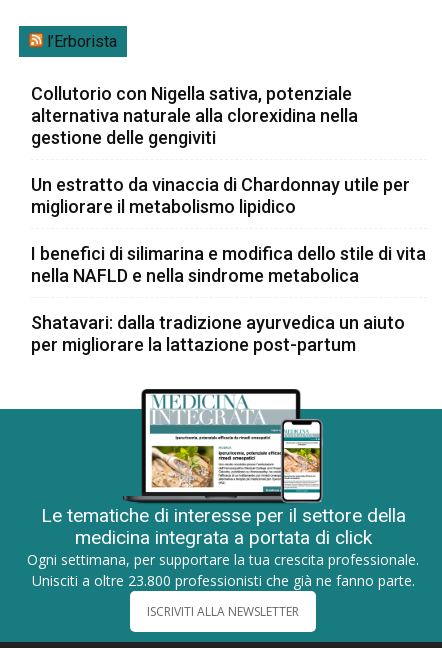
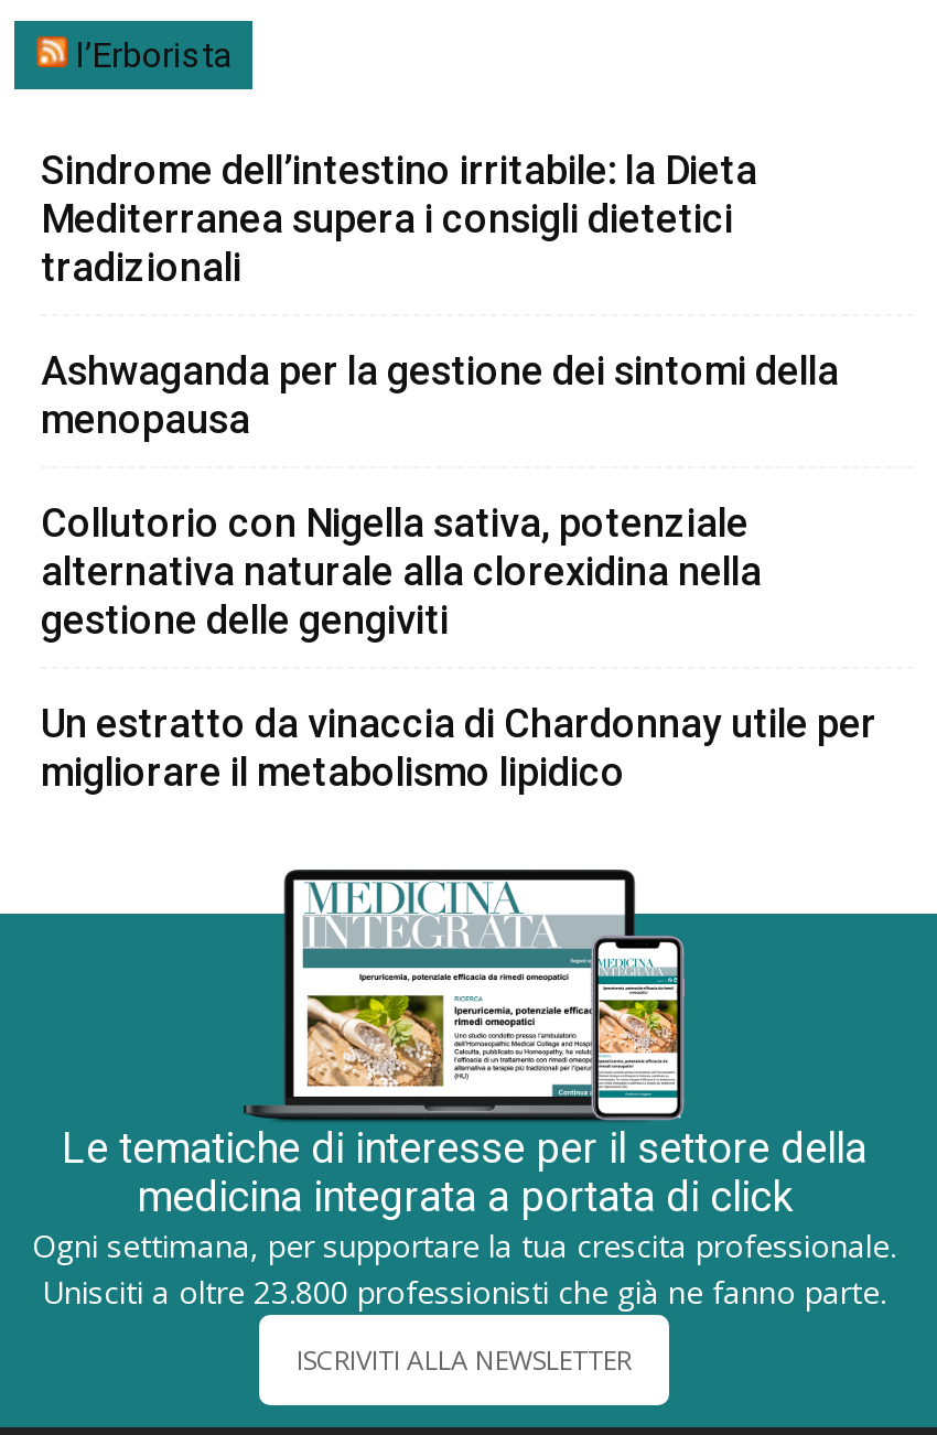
none -> [41,147,839,442] Sindrome dell’intestino irritabile: la Dieta | Mediterranea supera i consigli dietetici | tradizionali | Ashwaganda per la gestione dei sintomi della | menopausa
moved [31,83,410,217] -> [41,499,876,795]: Collutorio con Nigella sativa, potenziale | alternativa naturale alla clorexidina nella | gestione delle gengiviti | Un estratto da vinaccia di Chardonnay utile per | migliorare il metabolismo lipidico
[31,243,426,355] I benefici di silimarina e modifica dello stile di vita | nella NAFLD e nella sindrome metabolica | Shatavari: dalla tradizione ayurvedica un aiuto | per migliorare la lattazione post-partum -> none

